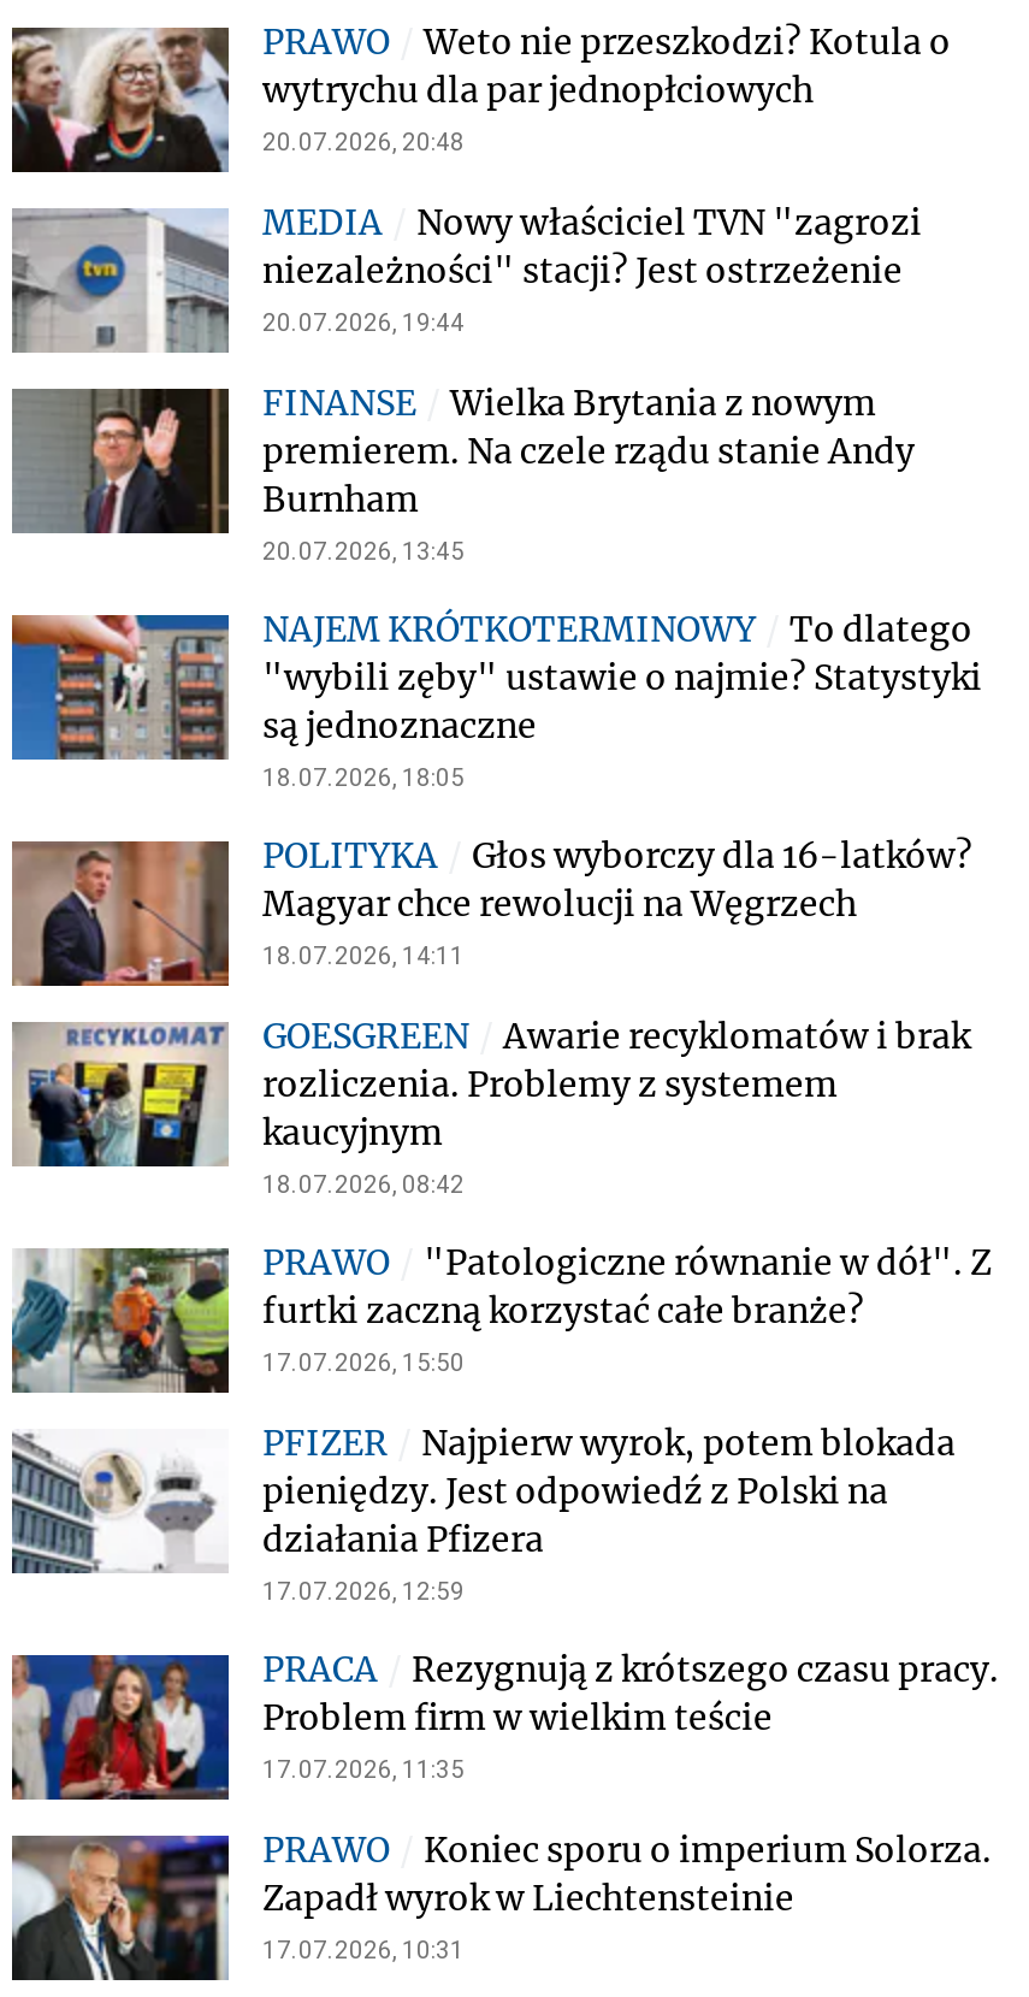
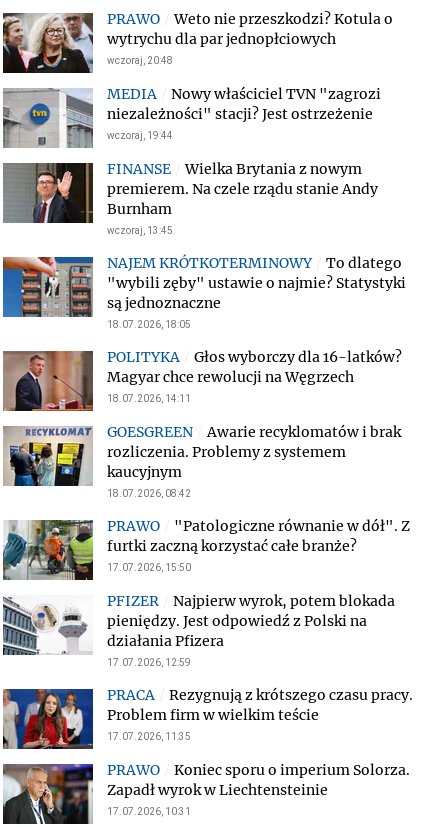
[262,129,465,155] 20.07.2026, 20:48 -> [107,55,173,66] wczoraj, 20:48
[262,309,465,336] 20.07.2026, 19:44 -> [107,130,173,141] wczoraj, 19:44
[262,538,465,565] 20.07.2026, 13:45 -> [107,225,173,236] wczoraj, 13:45

